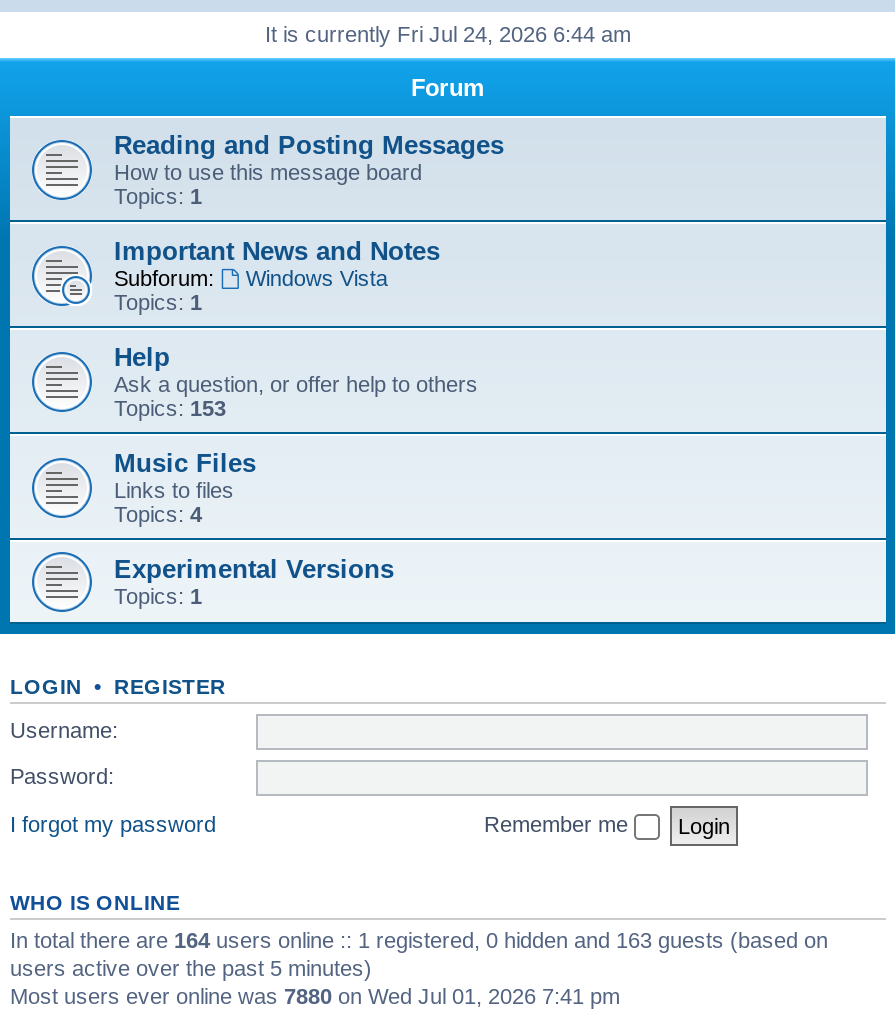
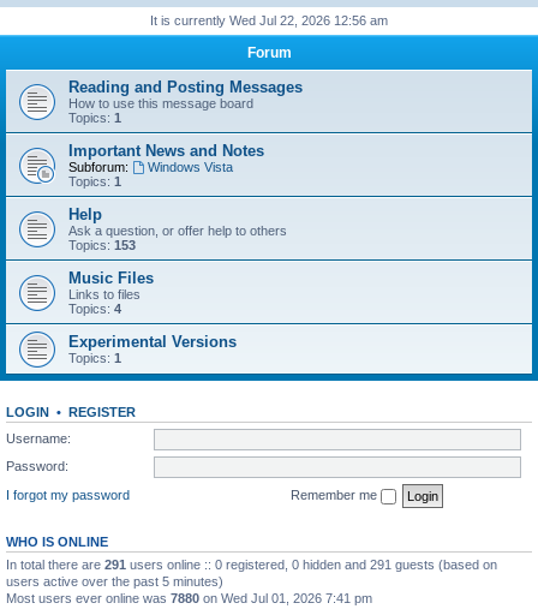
[265,22,631,46] It is currently Fri Jul 24, 2026 6:44 am -> [150,13,388,28] It is currently Wed Jul 22, 2026 12:56 am
[10,927,828,951] In total there are 164 users online :: 1 registered, 0 hidden and 163 guests (based on -> [6,557,497,571] In total there are 291 users online :: 0 registered, 0 hidden and 291 guests (based on

